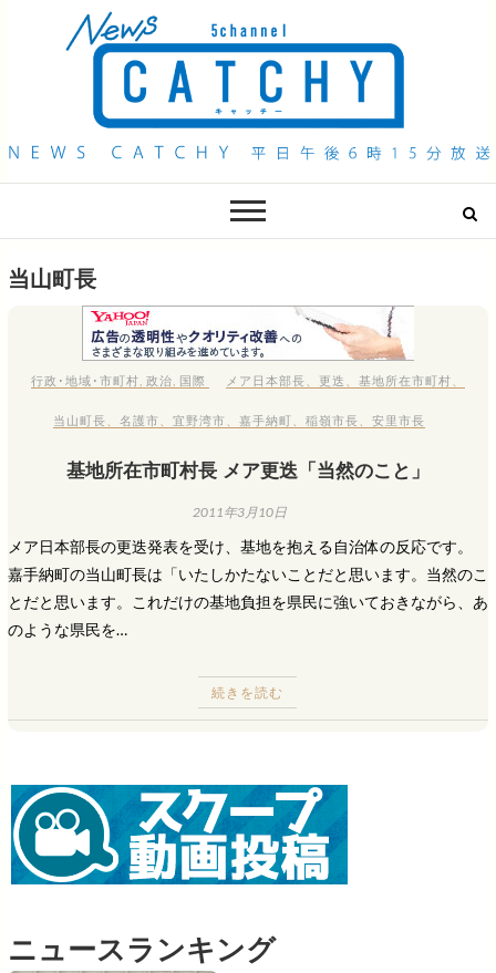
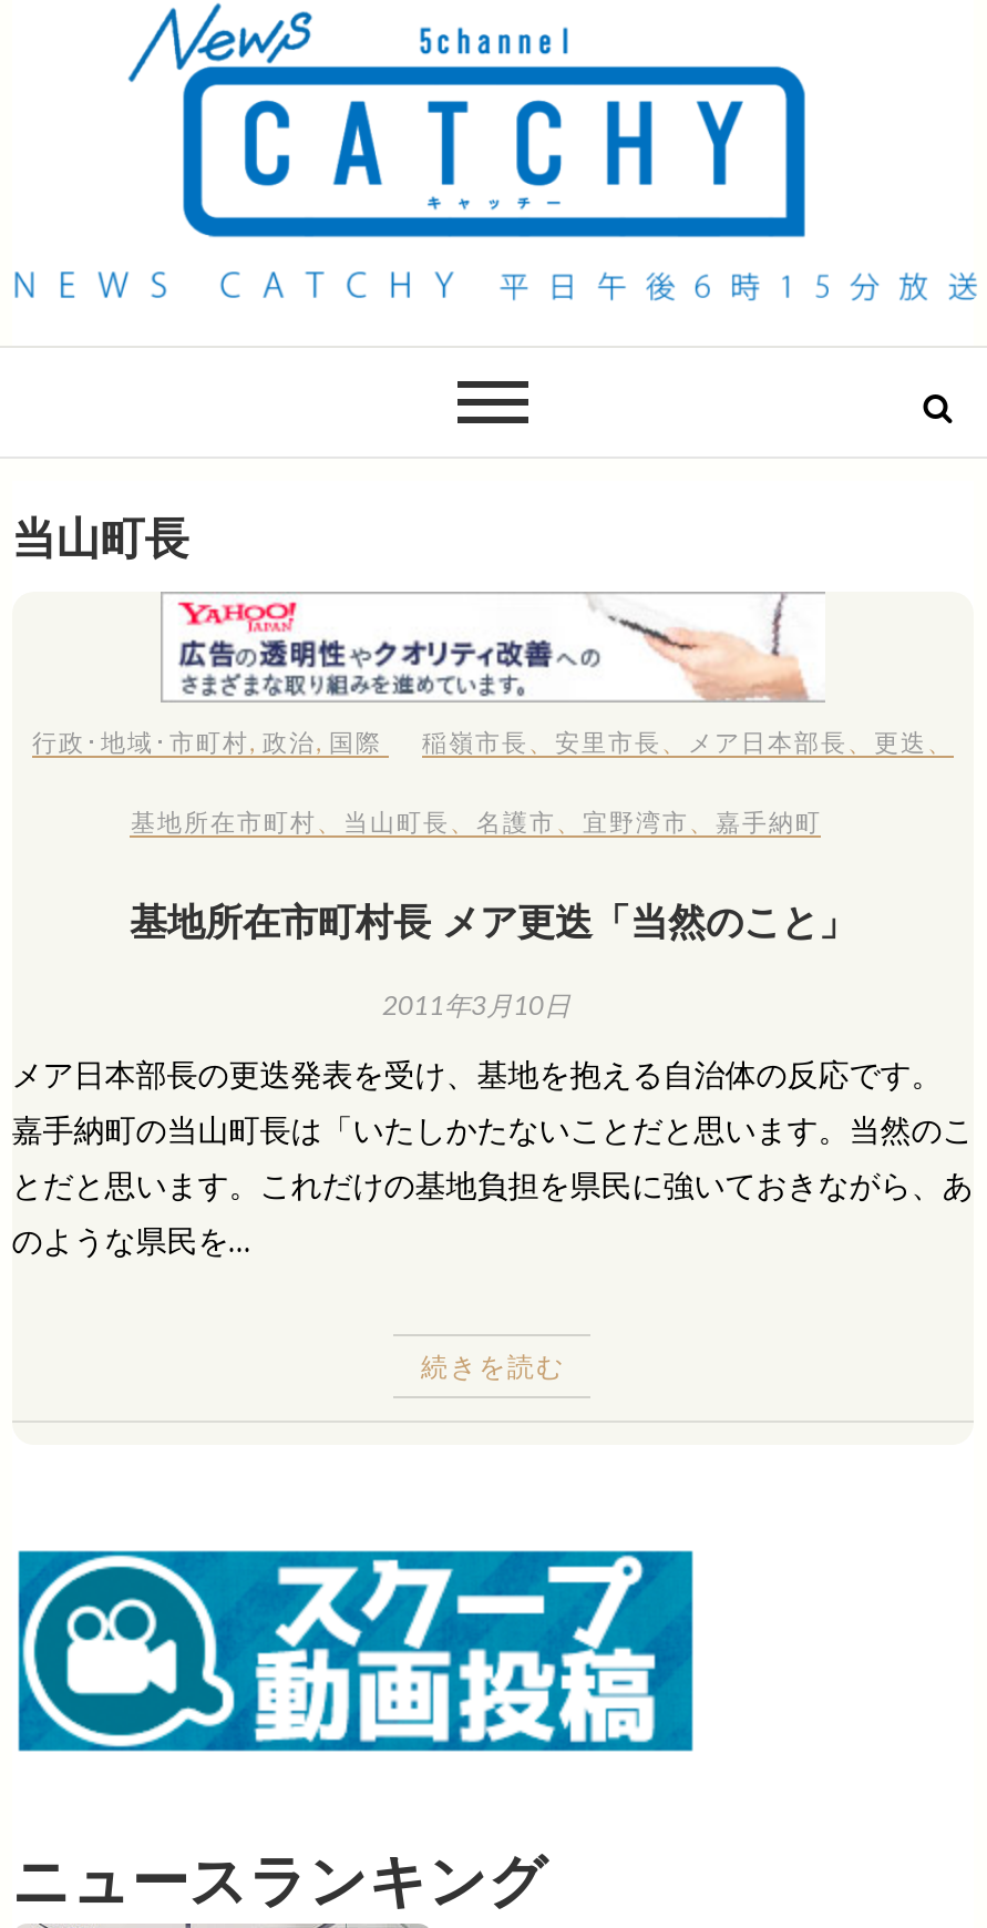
[226,373,465,387] メア日本部長、更迭、基地所在市町村、 -> [422,727,954,755] 稲嶺市長、安里市長、メア日本部長、更迭、
[54,413,426,427] 当山町長、名護市、宜野湾市、嘉手納町、稲嶺市長、安里市長 -> [131,806,822,835] 基地所在市町村、当山町長、名護市、宜野湾市、嘉手納町

